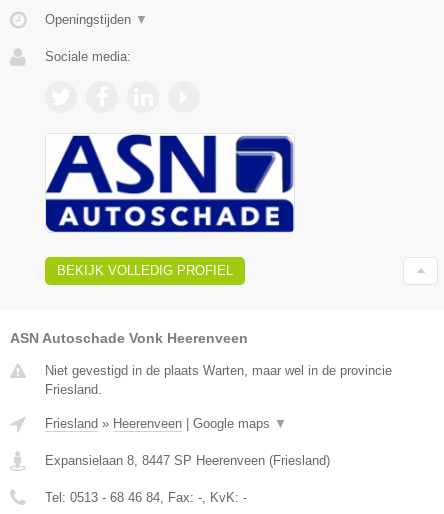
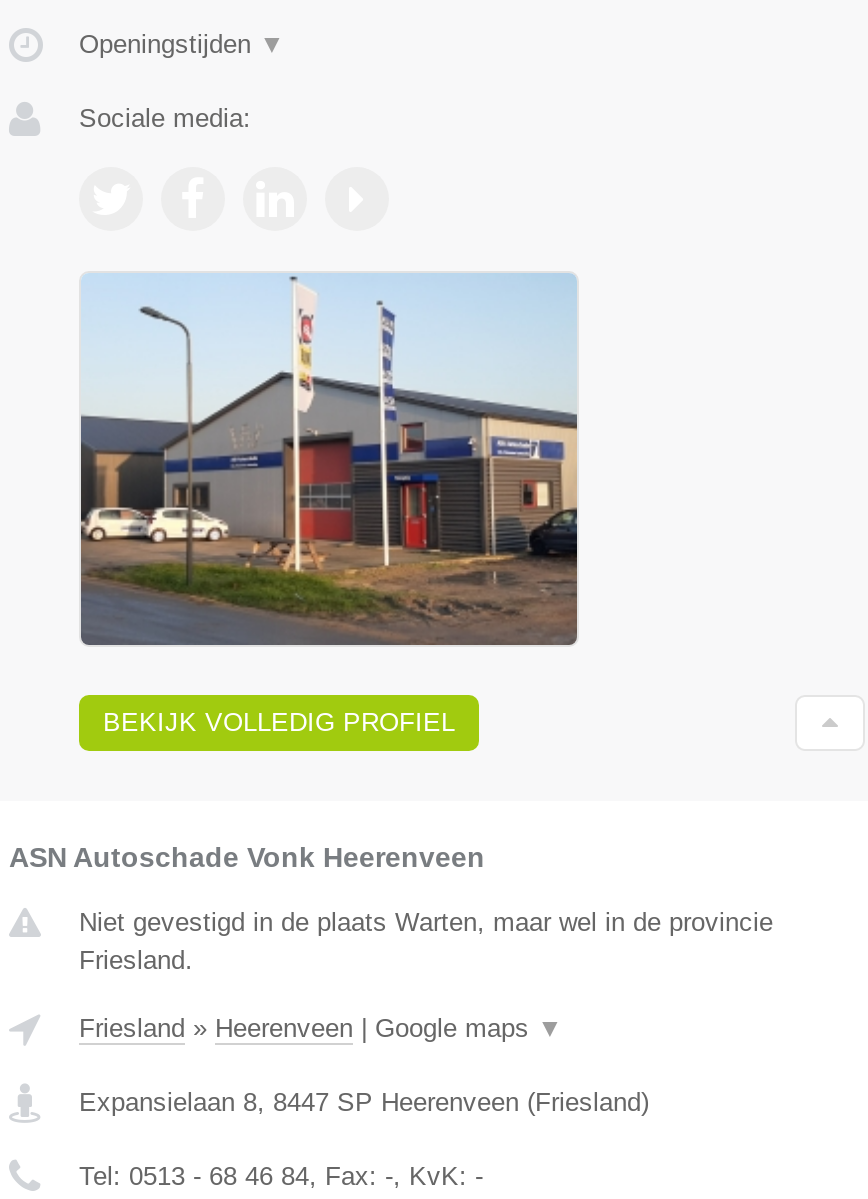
[46,134,295,232] [image] -> [79,272,579,648] [image]

